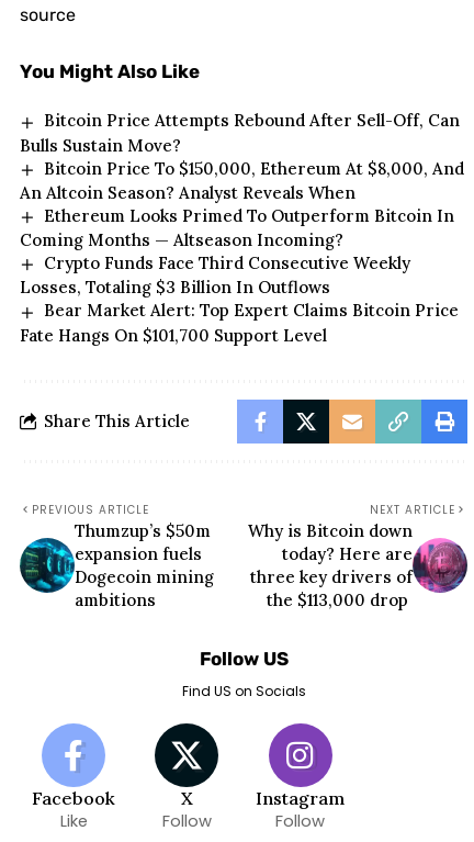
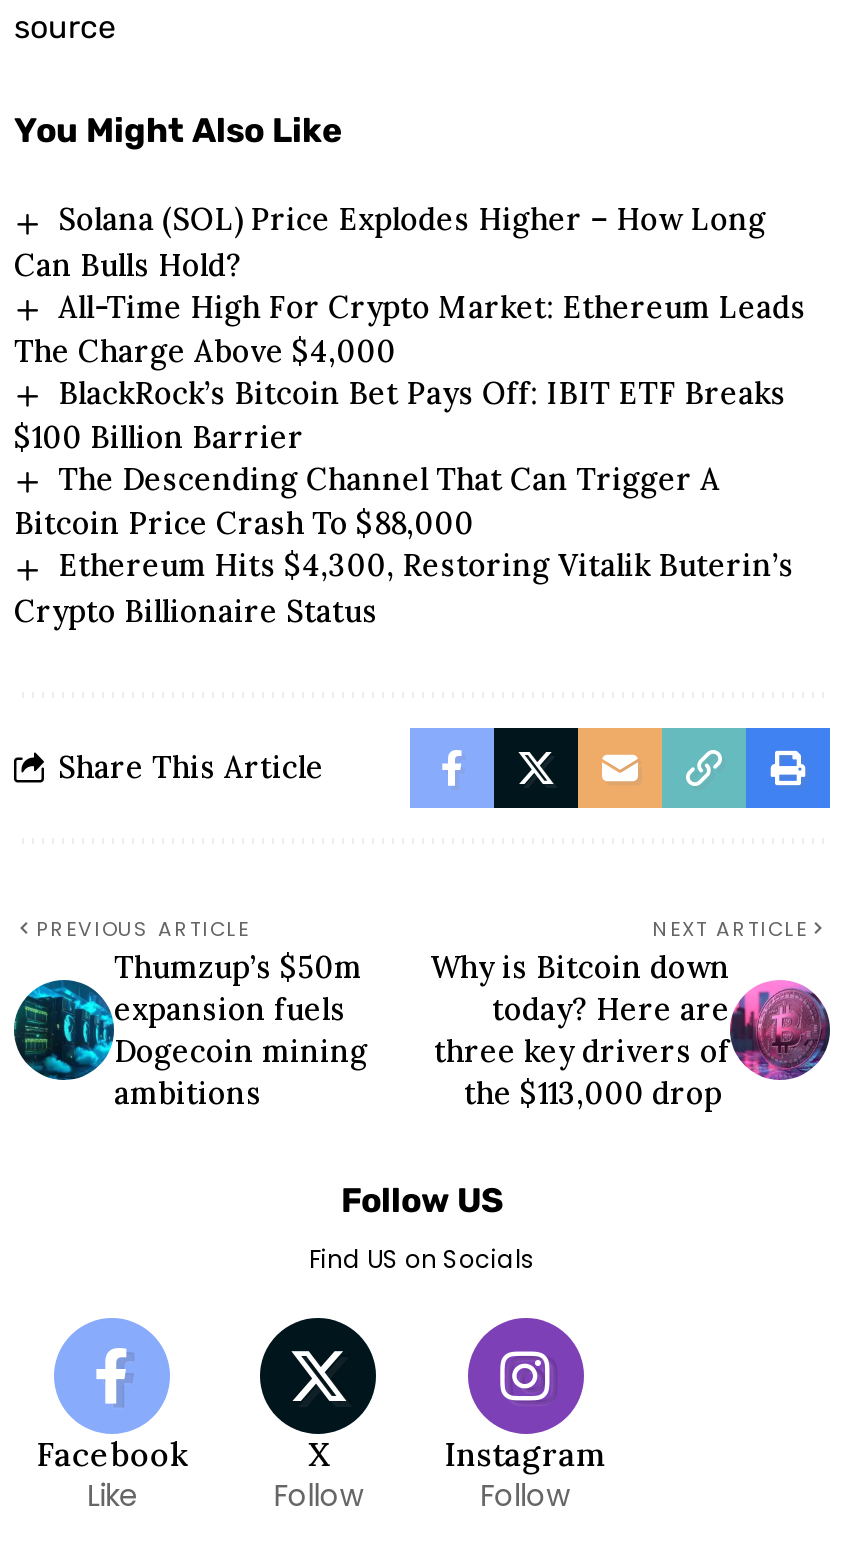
[20,110,464,345] Bitcoin Price Attempts Rebound After Sell-Off, Can | Bulls Sustain Move? | Bitcoin Price To $150,000, Ethereum At $8,000, And | An Altcoin Season? Analyst Reveals When | Ethereum Looks Primed To Outperform Bitcoin In | Coming Months — Altseason Incoming? | Crypto Funds Face Third Consecutive Weekly | Losses, Totaling $3 Billion In Outflows | Bear Market Alert: Top Expert Claims Bitcoin Price | Fate Hangs On $101,700 Support Level -> [14,201,806,629] Solana (SOL) Price Explodes Higher – How Long | Can Bulls Hold? | All-Time High For Crypto Market: Ethereum Leads | The Charge Above $4,000 | BlackRock’s Bitcoin Bet Pays Off: IBIT ETF Breaks | $100 Billion Barrier | The Descending Channel That Can Trigger A | Bitcoin Price Crash To $88,000 | Ethereum Hits $4,300, Restoring Vitalik Buterin’s | Crypto Billionaire Status

